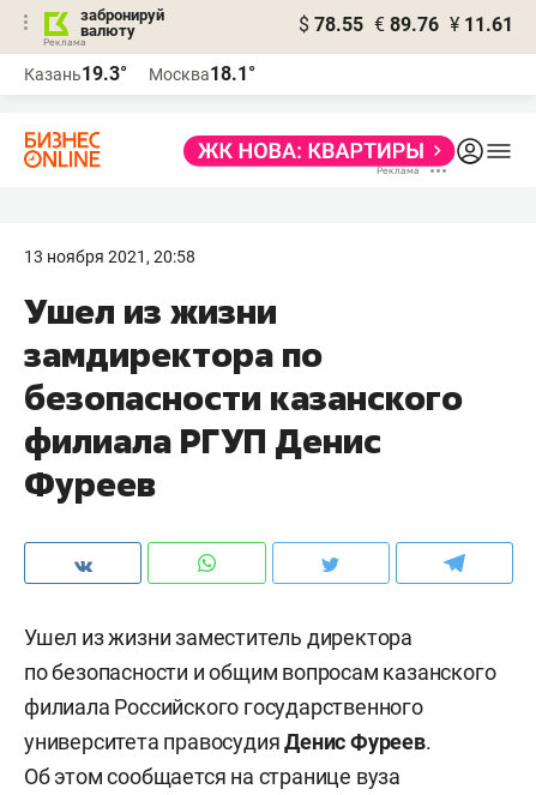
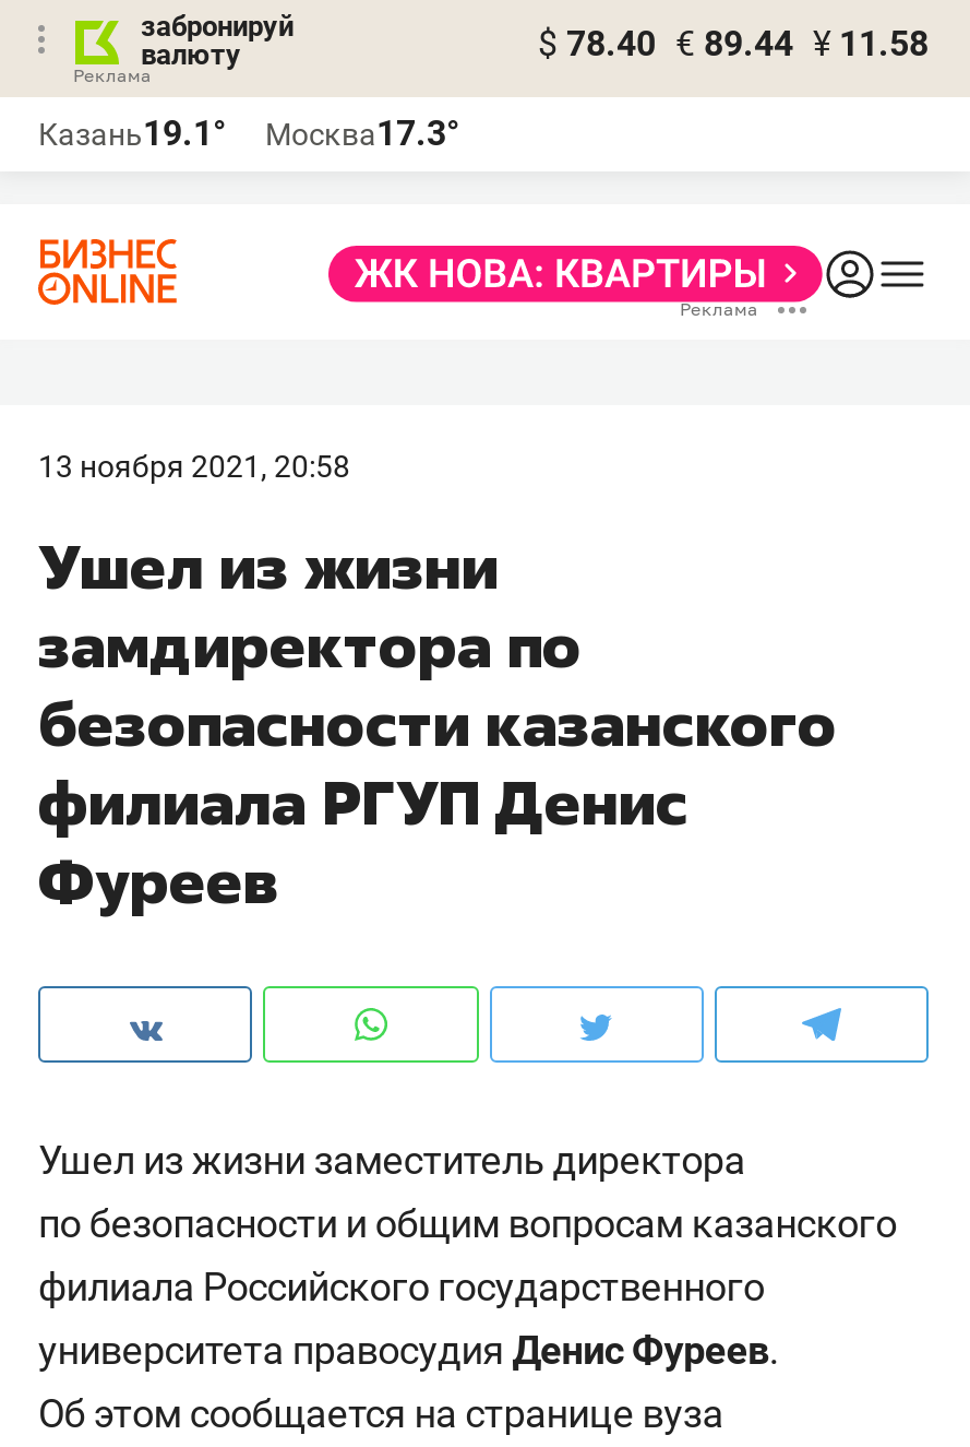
[299,13,513,36] $ 78.55 € 89.76 ¥ 11.61 -> [538,23,929,64] $ 78.40 € 89.44 ¥ 11.58
[24,62,127,85] Казань19.3° -> [38,112,226,154] Казань19.1°
[149,62,255,85] Москва18.1° -> [265,112,459,154] Москва17.3°

